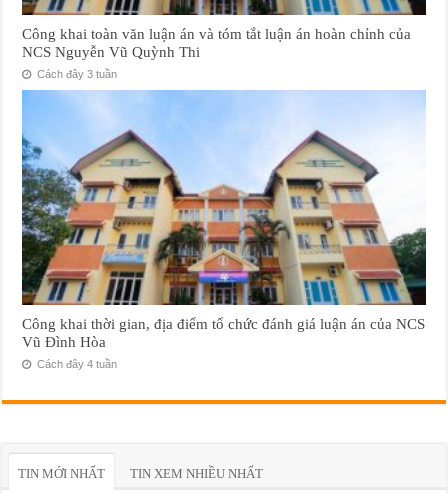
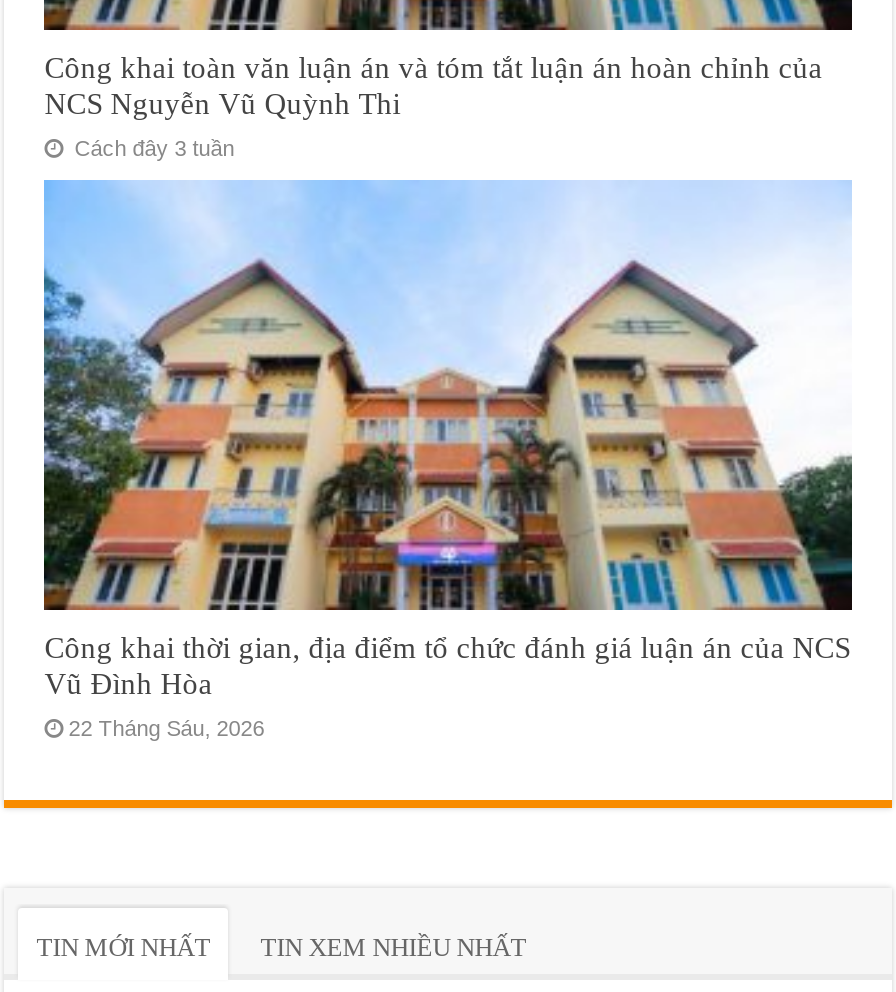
[34,358,117,370] Cách đây 4 tuần -> [68,716,264,740] 22 Tháng Sáu, 2026

